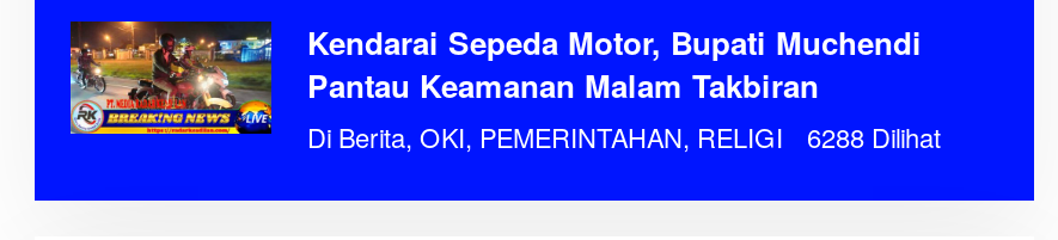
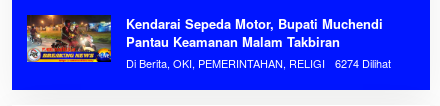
[307,117,941,155] Di Berita, OKI, PEMERINTAHAN, RELIGI 6288 Dilihat -> [126,54,391,70] Di Berita, OKI, PEMERINTAHAN, RELIGI 6274 Dilihat

